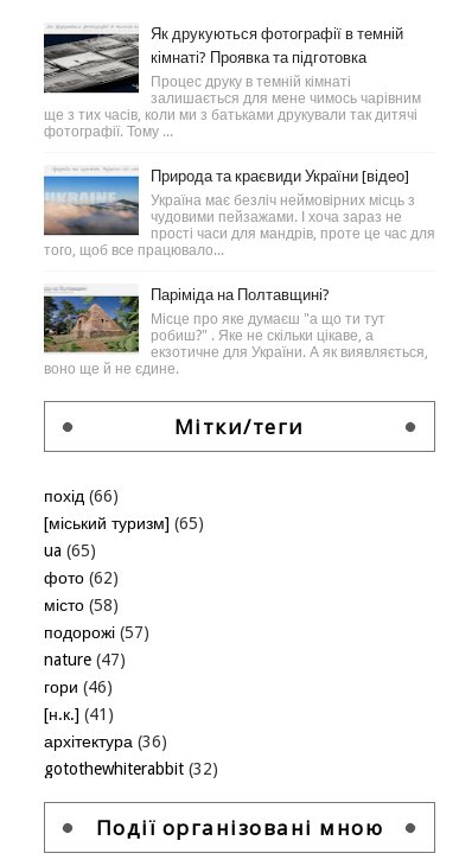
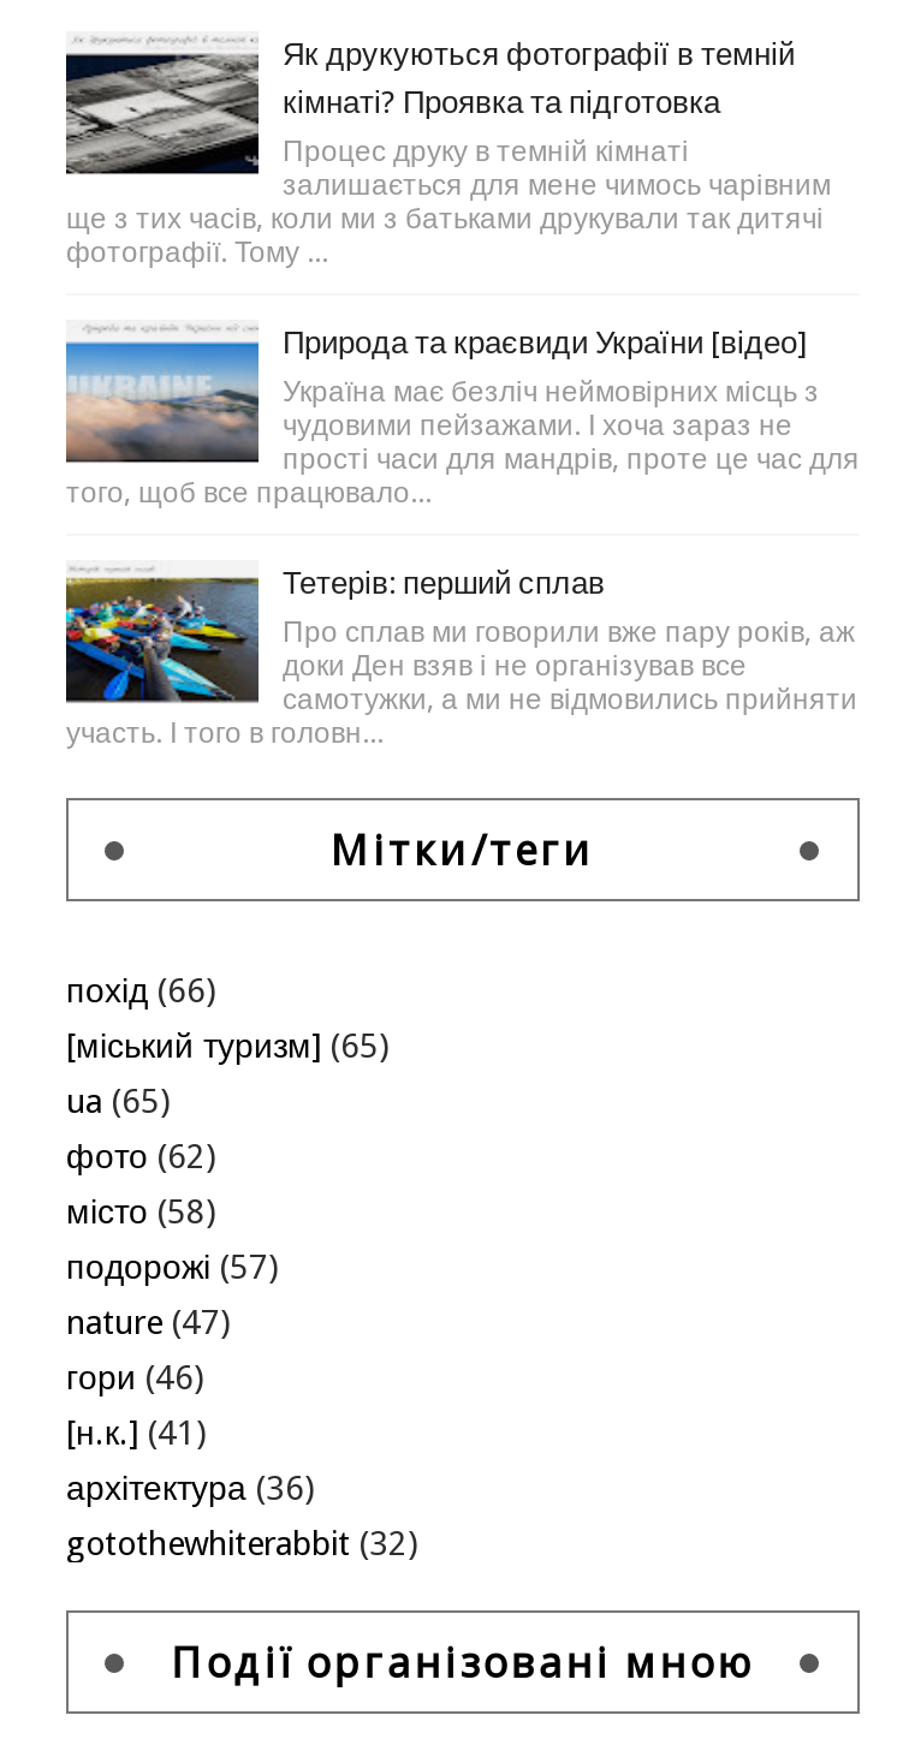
[43,286,428,378] [image] | Паріміда на Полтавщині? | Місце про яке думаєш "а що ти тут | робиш?" . Яке не скільки цікаве, а | екзотичне для України. А як виявляється, | воно ще й не єдине. -> [64,566,857,751] [image] | Тетерів: перший сплав | Про сплав ми говорили вже пару років, аж | доки Ден взяв і не організував все | самотужки, а ми не відмовились прийняти | участь. І того в головн...

